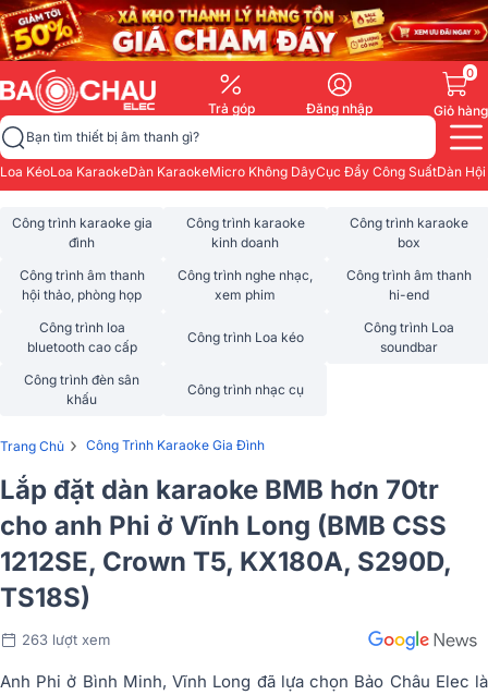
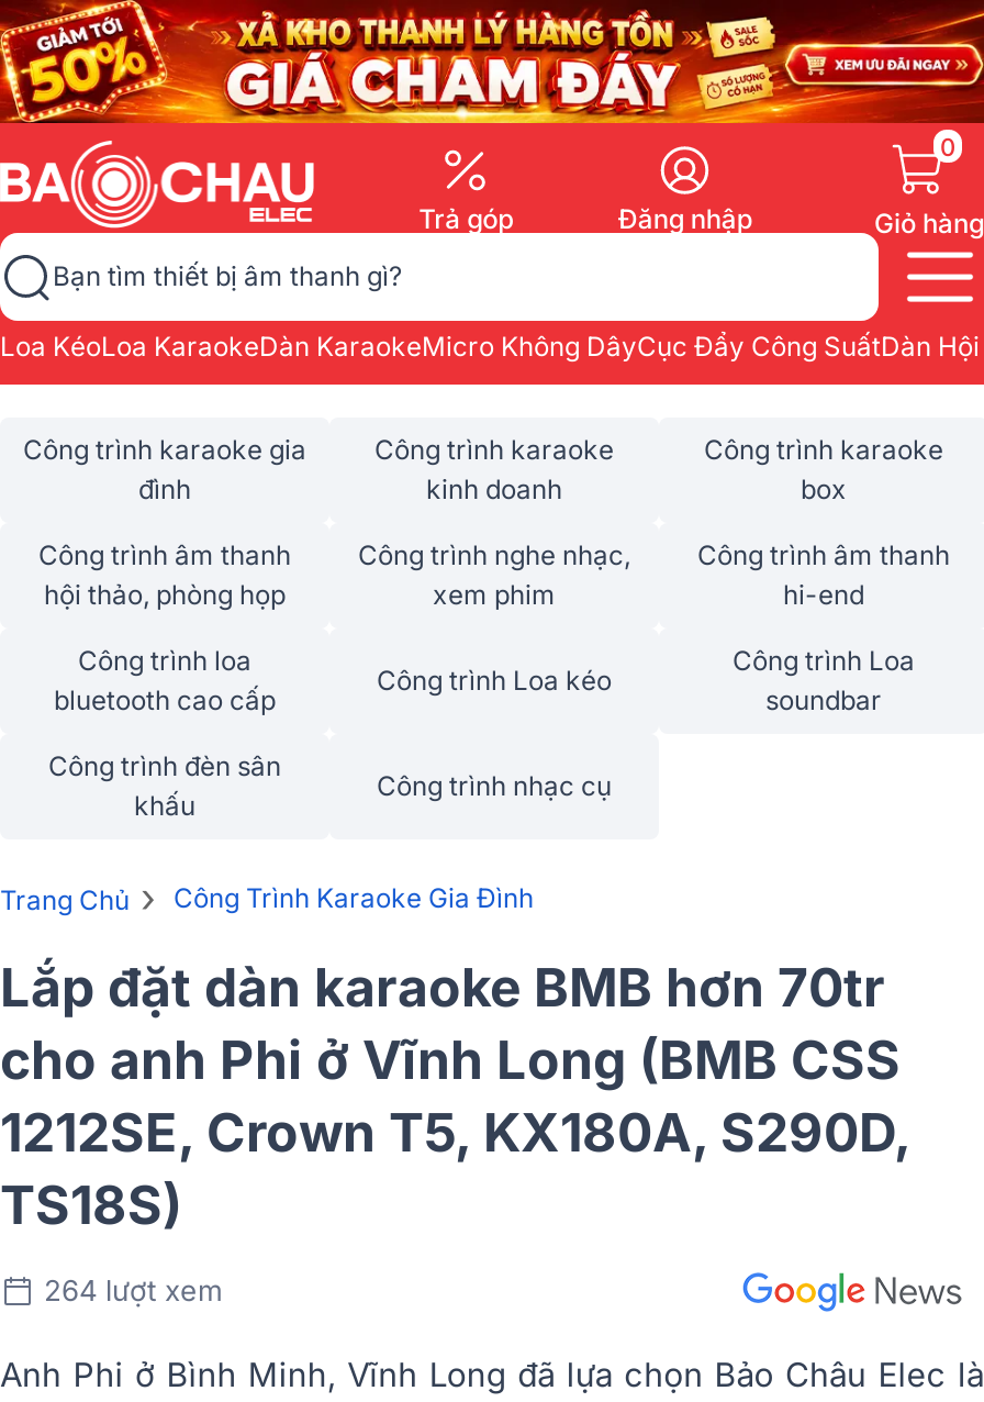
[22,630,110,648] 263 lượt xem -> [44,1272,222,1307] 264 lượt xem

